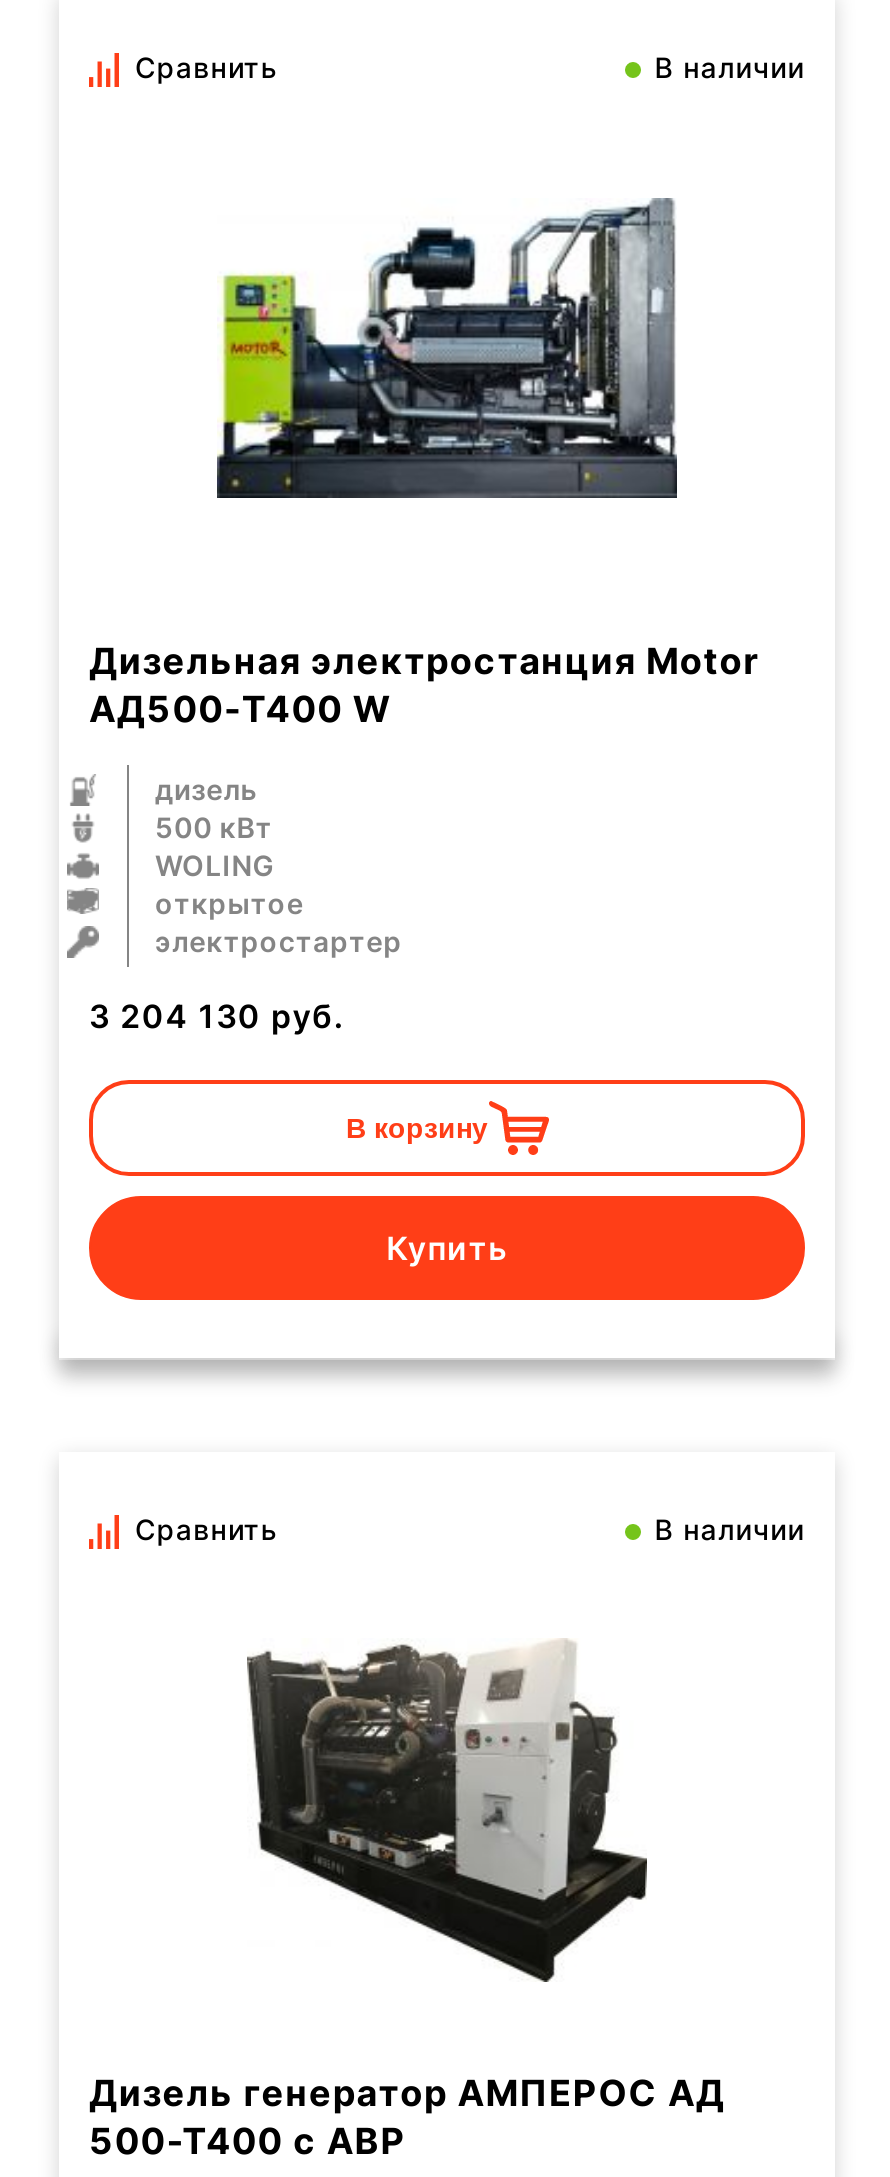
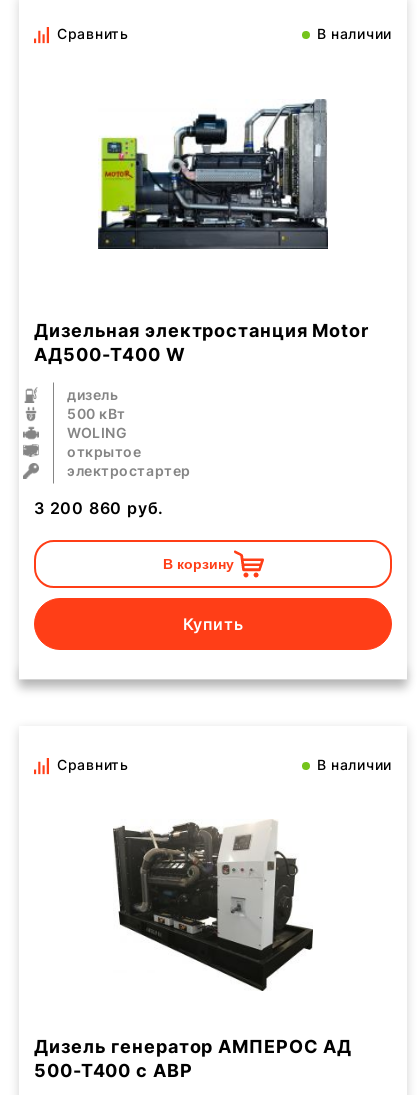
[89,996,345,1036] 3 204 130 руб. -> [34,498,164,518] 3 200 860 руб.

